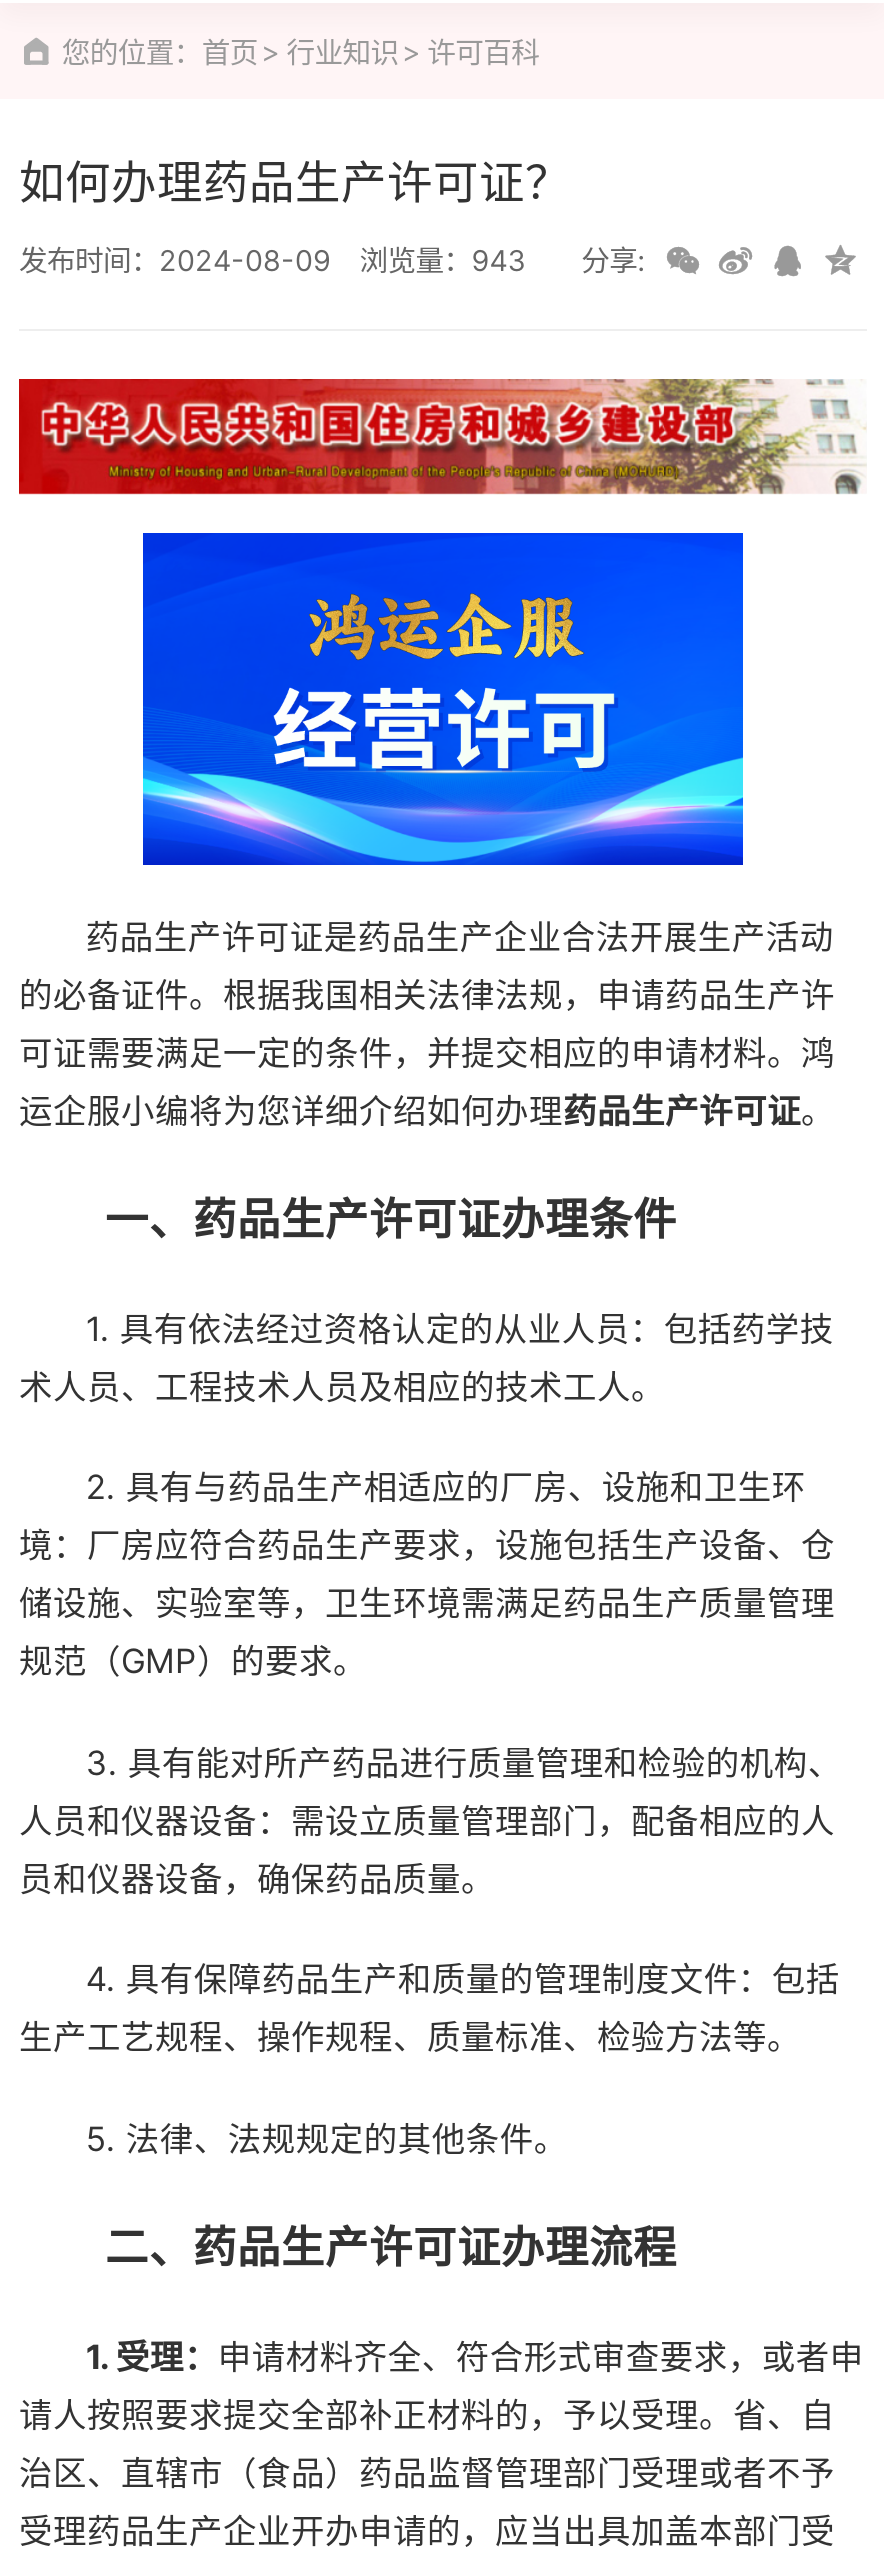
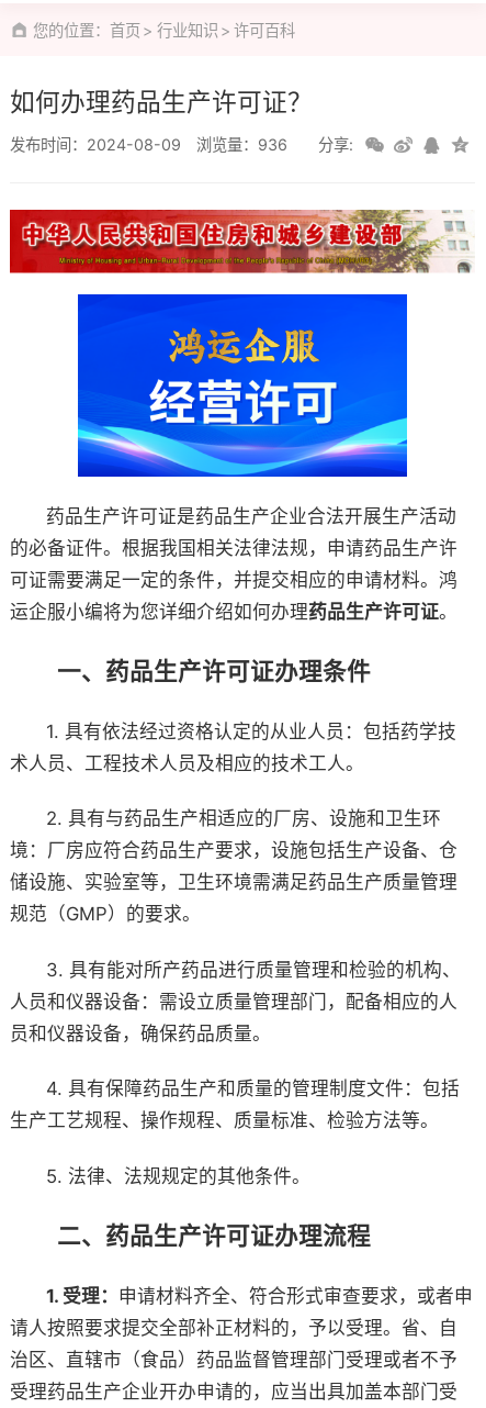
[19,243,645,277] 发布时间：2024-08-09 浏览量：943 分享: -> [10,135,353,154] 发布时间：2024-08-09 浏览量：936 分享:

